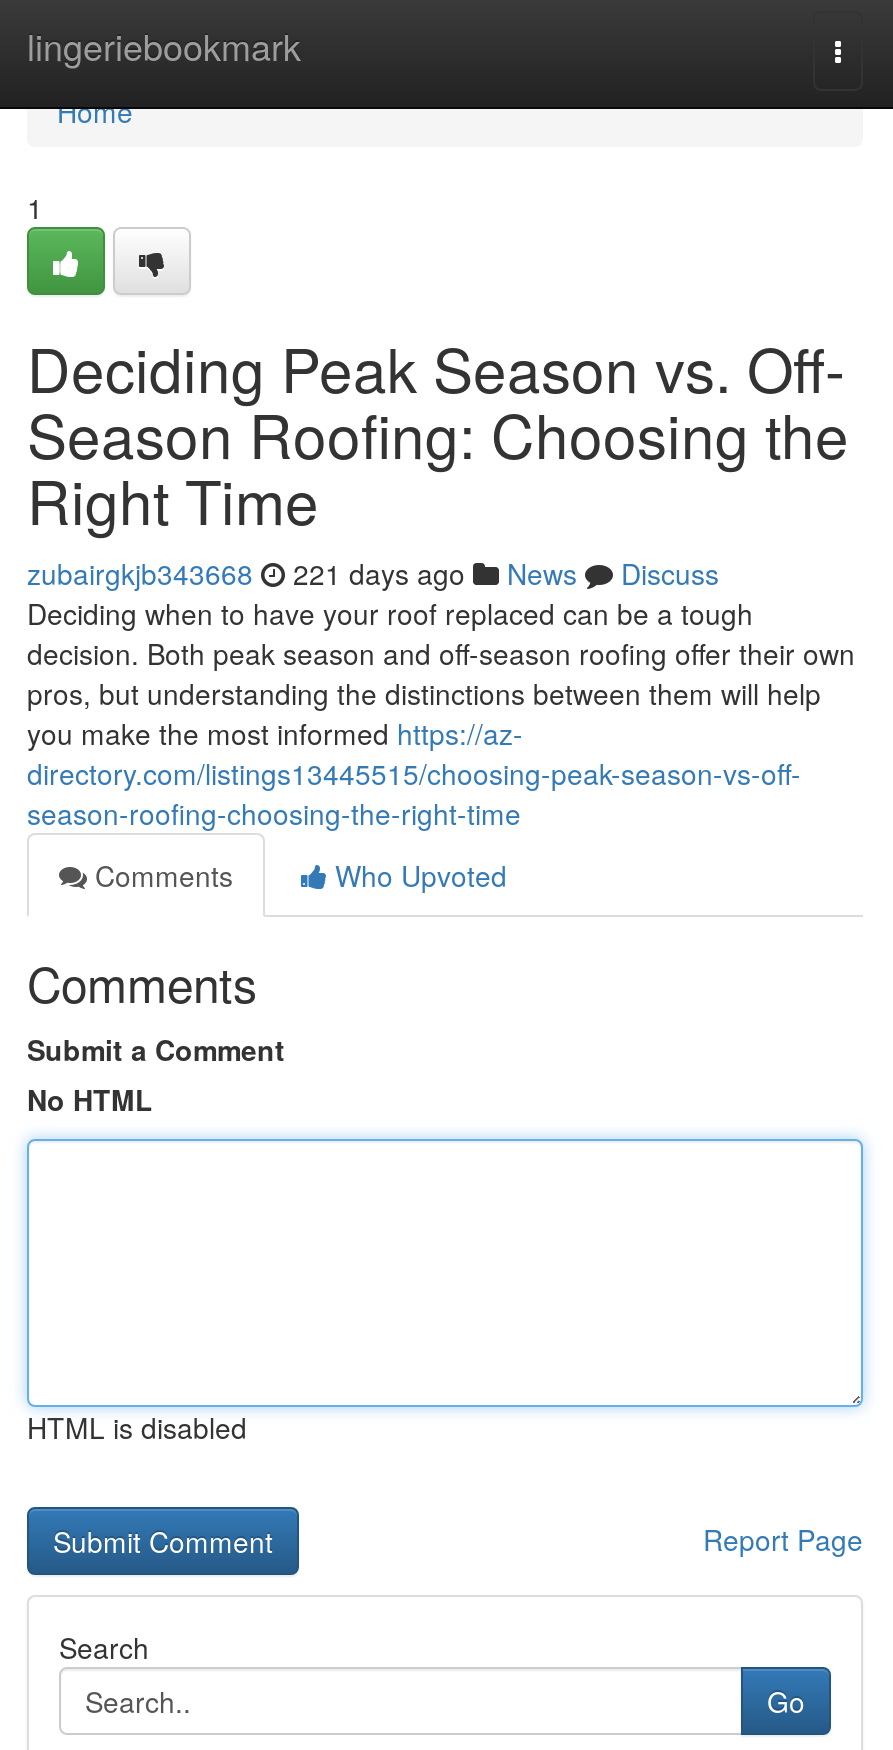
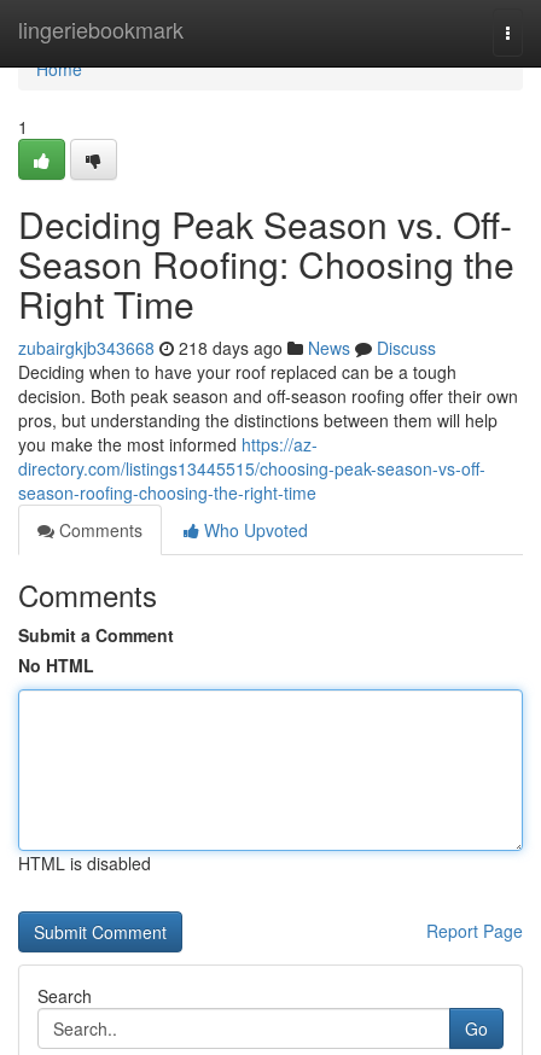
[27,553,719,593] zubairgkjb343668 221 days ago News Discuss -> [18,336,436,360] zubairgkjb343668 218 days ago News Discuss

